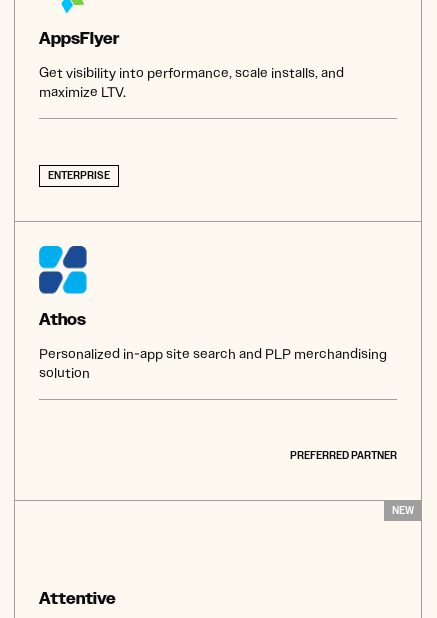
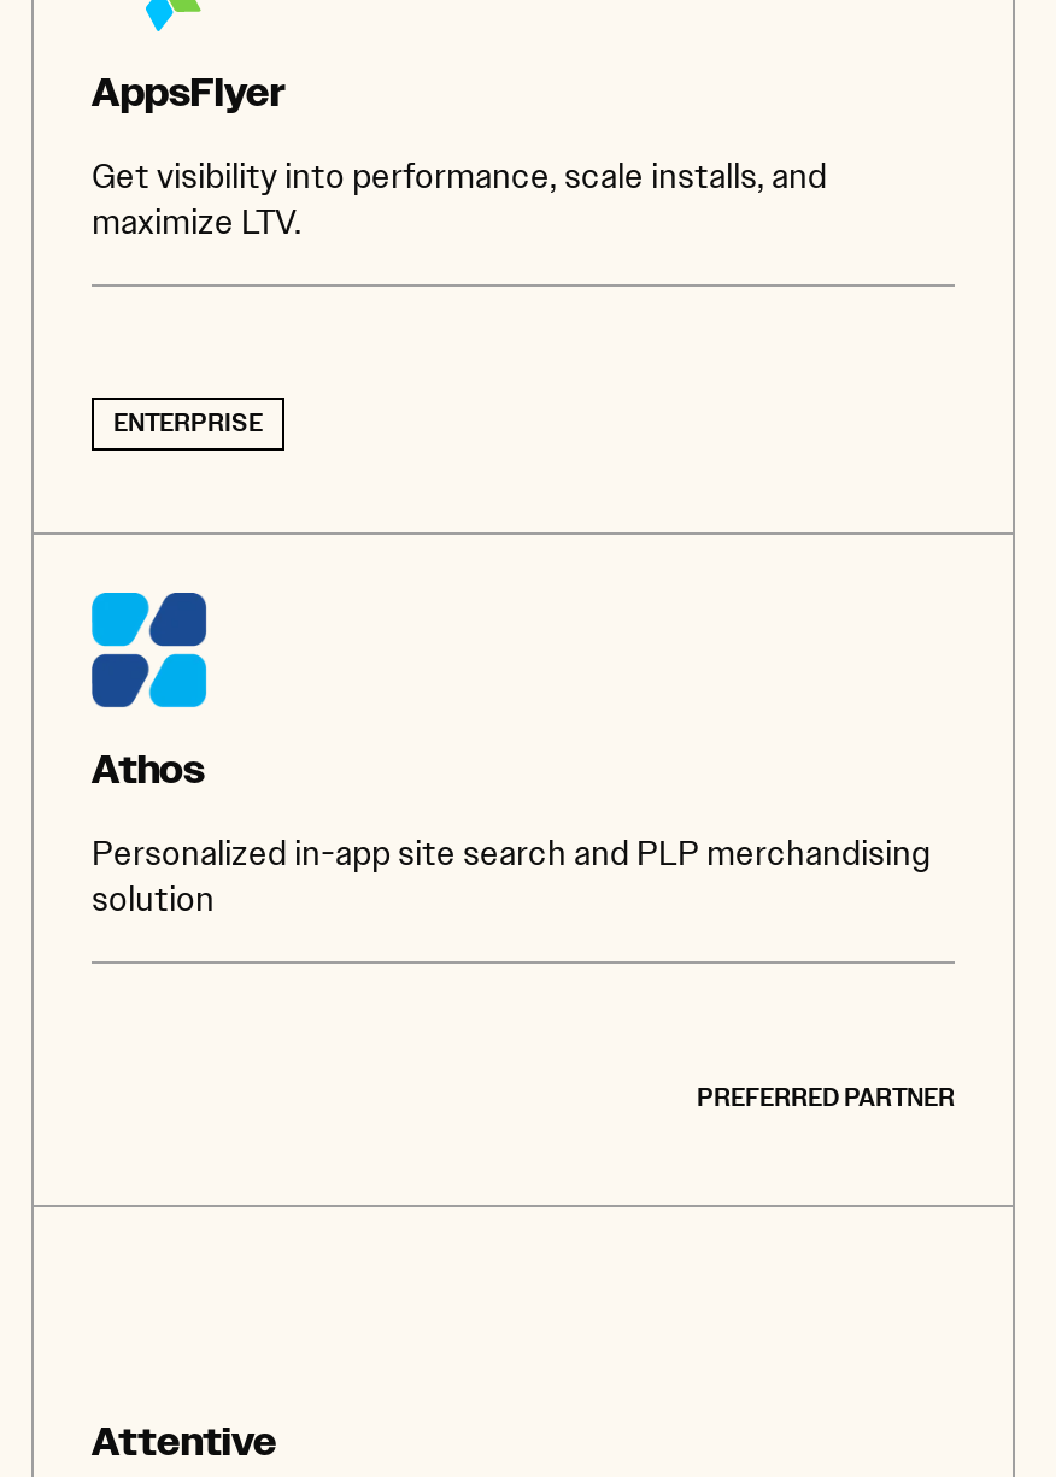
[392,504,414,518] NEW -> none

